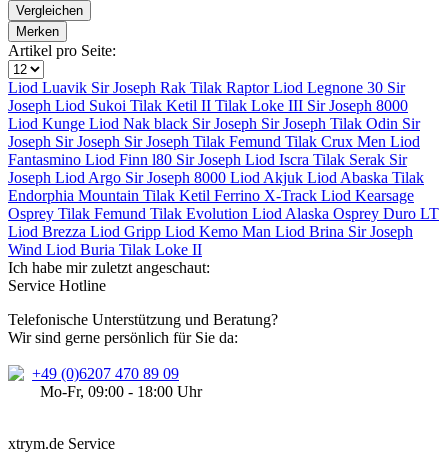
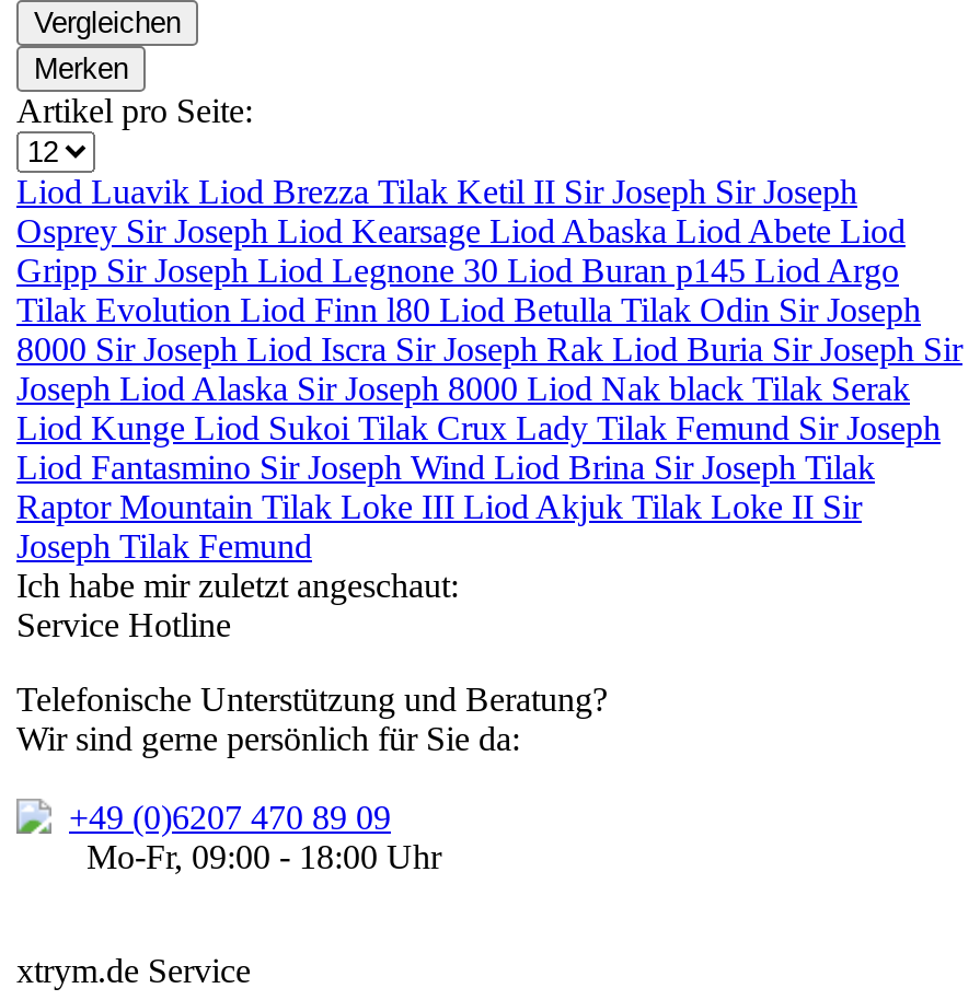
[8,79,439,258] Liod Luavik Sir Joseph Rak Tilak Raptor Liod Legnone 30 Sir | Joseph Liod Sukoi Tilak Ketil II Tilak Loke III Sir Joseph 8000 | Liod Kunge Liod Nak black Sir Joseph Sir Joseph Tilak Odin Sir | Joseph Sir Joseph Sir Joseph Tilak Femund Tilak Crux Men Liod | Fantasmino Liod Finn l80Sir Joseph Liod Iscra Tilak Serak Sir | Joseph Liod Argo Sir Joseph 8000 Liod Akjuk Liod Abaska Tilak | Endorphia Mountain Tilak Ketil Ferrino X-Track Liod Kearsage | Osprey Tilak Femund Tilak Evolution Liod Alaska Osprey Duro LT | Liod Brezza Liod Gripp Liod Kemo Man Liod Brina Sir Joseph | Wind Liod Buria Tilak Loke II -> [16,172,962,564] Liod Luavik Liod Brezza Tilak Ketil II Sir Joseph Sir Joseph | Osprey Sir Joseph Liod Kearsage Liod Abaska Liod Abete Liod | GrippSir Joseph Liod Legnone 30 Liod Buran p145 Liod Argo | Tilak Evolution Liod Finn l80 Liod Betulla Tilak Odin Sir Joseph | 8000 Sir Joseph Liod Iscra Sir Joseph Rak Liod Buria Sir Joseph Sir | Joseph Liod Alaska Sir Joseph 8000 Liod Nak black Tilak Serak | Liod Kunge Liod Sukoi Tilak Crux Lady Tilak Femund Sir Joseph | Liod Fantasmino Sir Joseph Wind Liod Brina Sir Joseph Tilak | Raptor Mountain Tilak Loke III Liod Akjuk Tilak Loke II Sir | Joseph Tilak Femund

